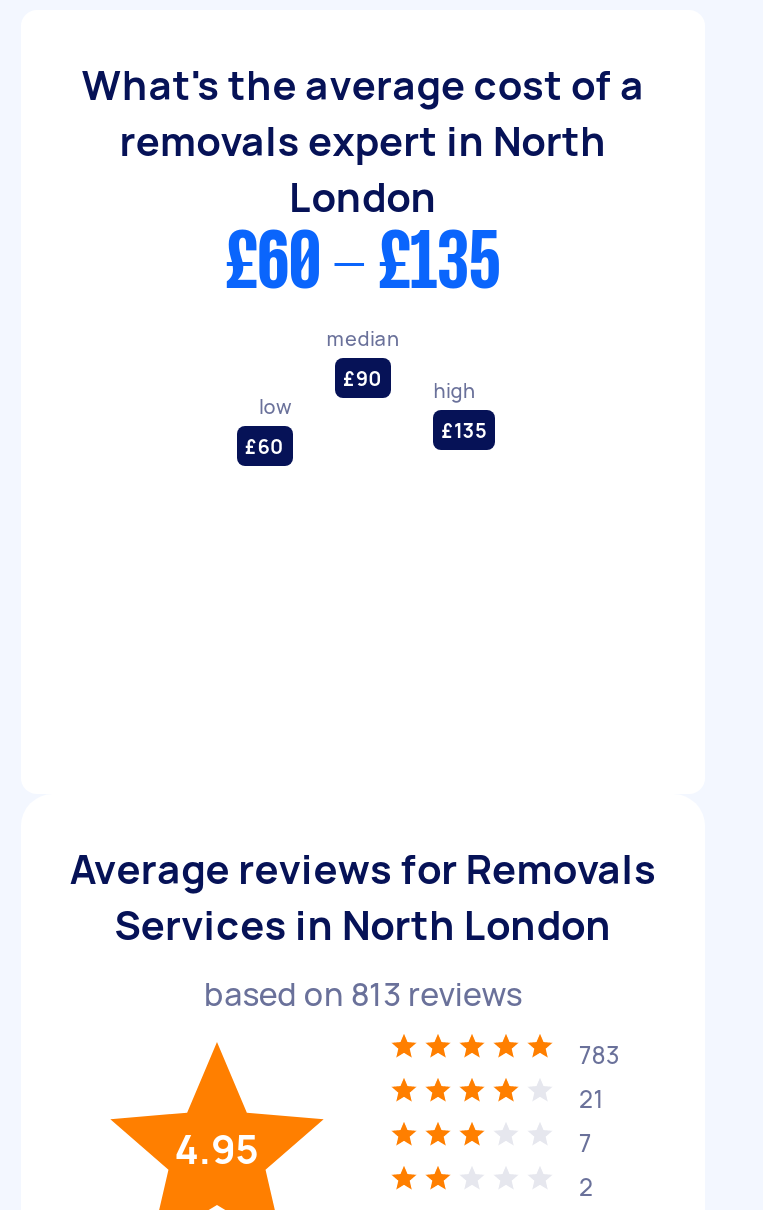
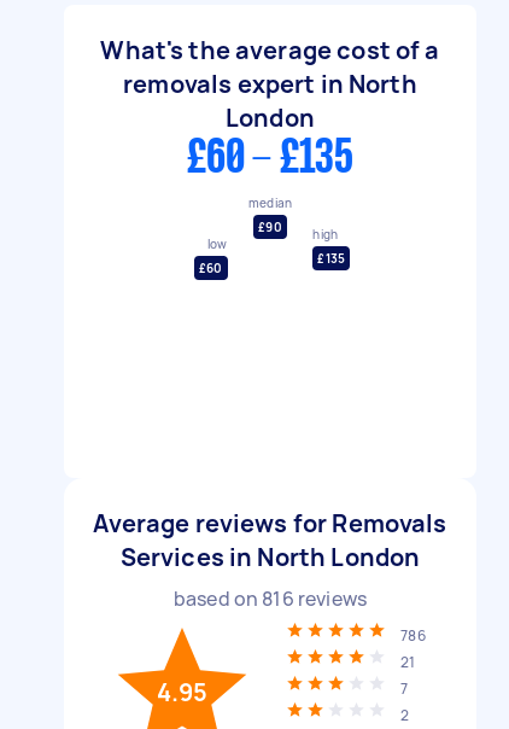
[204,972,522,1016] based on 813 reviews -> [174,585,367,612] based on 816 reviews
[579,1038,621,1072] 783 -> [400,625,426,646] 786

